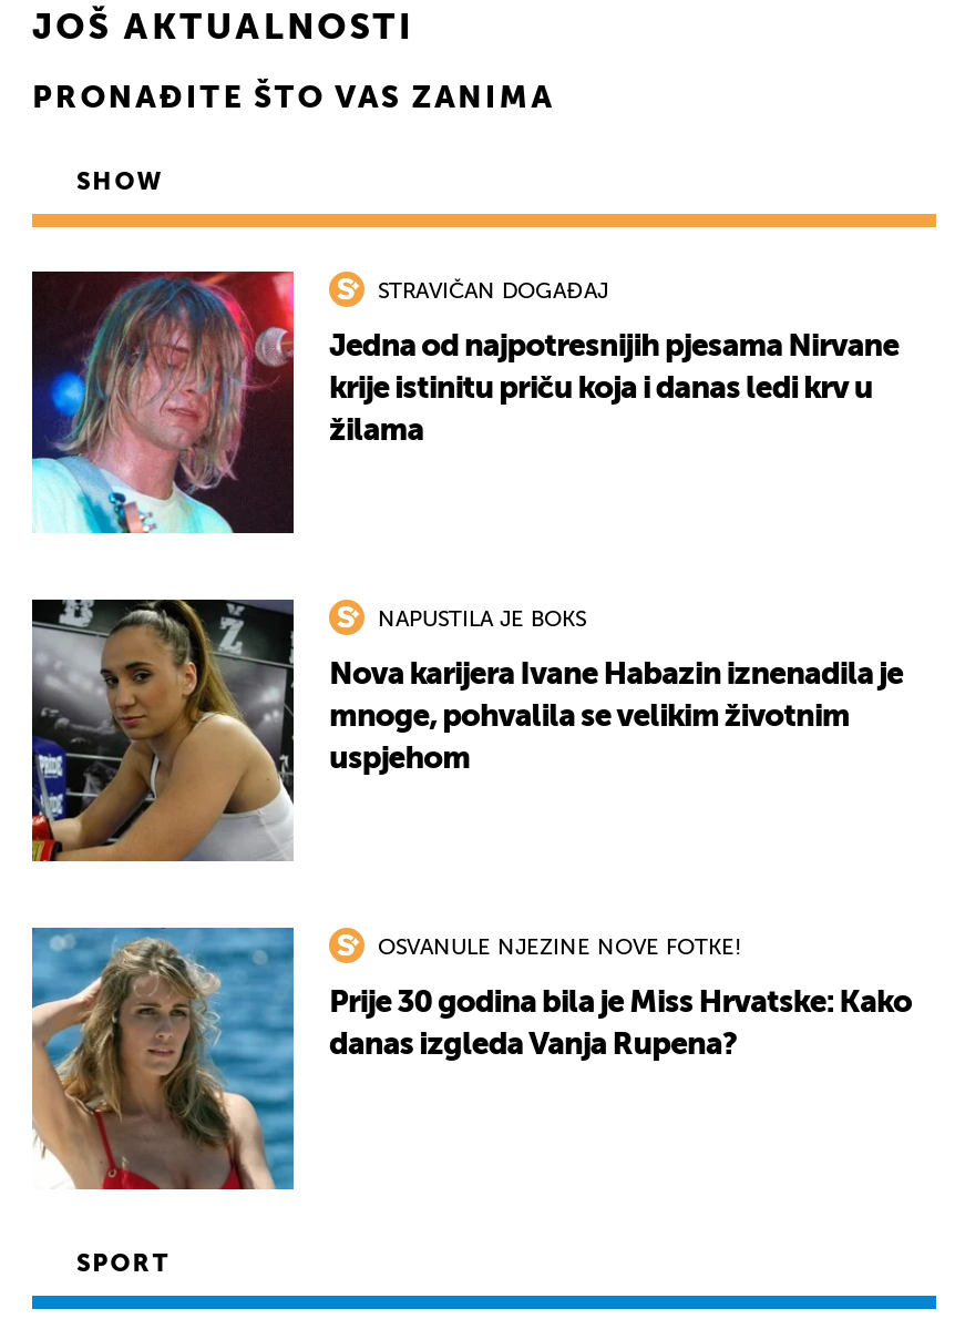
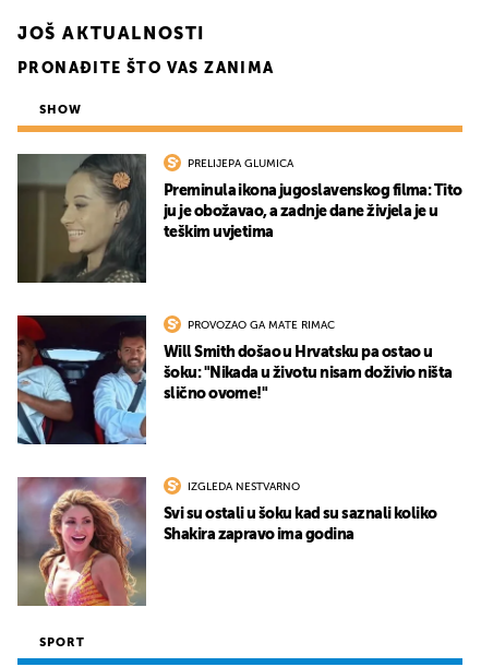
[30,269,899,535] [image] | Jedna od najpotresnijih pjesama Nirvane | krije istinitu priču koja i danas ledi krv u | žilama -> [16,153,462,284] [image] | Preminula ikona jugoslavenskog filma: Tito | ju je obožavao, a zadnje dane živjela je u | teškim uvjetima
[378,281,608,303] STRAVIČAN DOGAĐAJ -> [188,159,293,169] PRELIJEPA GLUMICA
[30,597,903,863] [image] | Nova karijera Ivane Habazin iznenadila je | mnoge, pohvalila se velikim životnim | uspjehom -> [16,314,452,445] [image] | Will Smith došao u Hrvatsku pa ostao u | šoku: "Nikada u životu nisam doživio ništa | slično ovome!"
[378,609,586,631] NAPUSTILA JE BOKS -> [188,320,335,331] PROVOZAO GA MATE RIMAC
[30,926,912,1192] [image] | Prije 30 godina bila je Miss Hrvatske: Kako | danas izgleda Vanja Rupena? -> [16,476,437,607] [image] | Svi su ostali u šoku kad su saznali koliko | Shakira zapravo ima godina
[378,937,741,959] OSVANULE NJEZINE NOVE FOTKE! -> [188,482,300,493] IZGLEDA NESTVARNO

